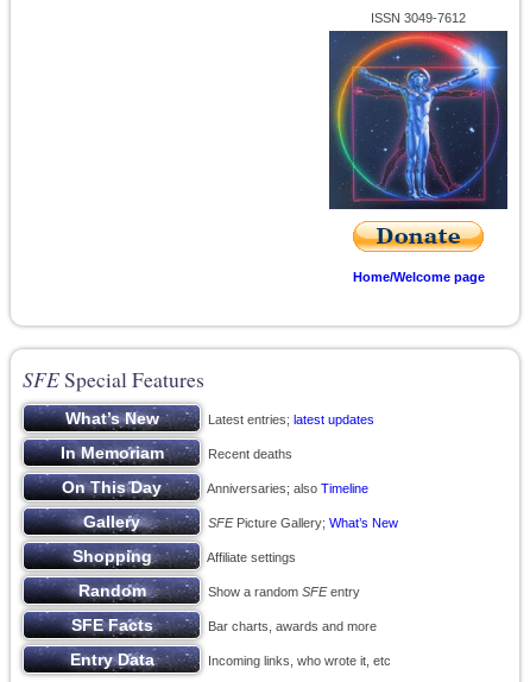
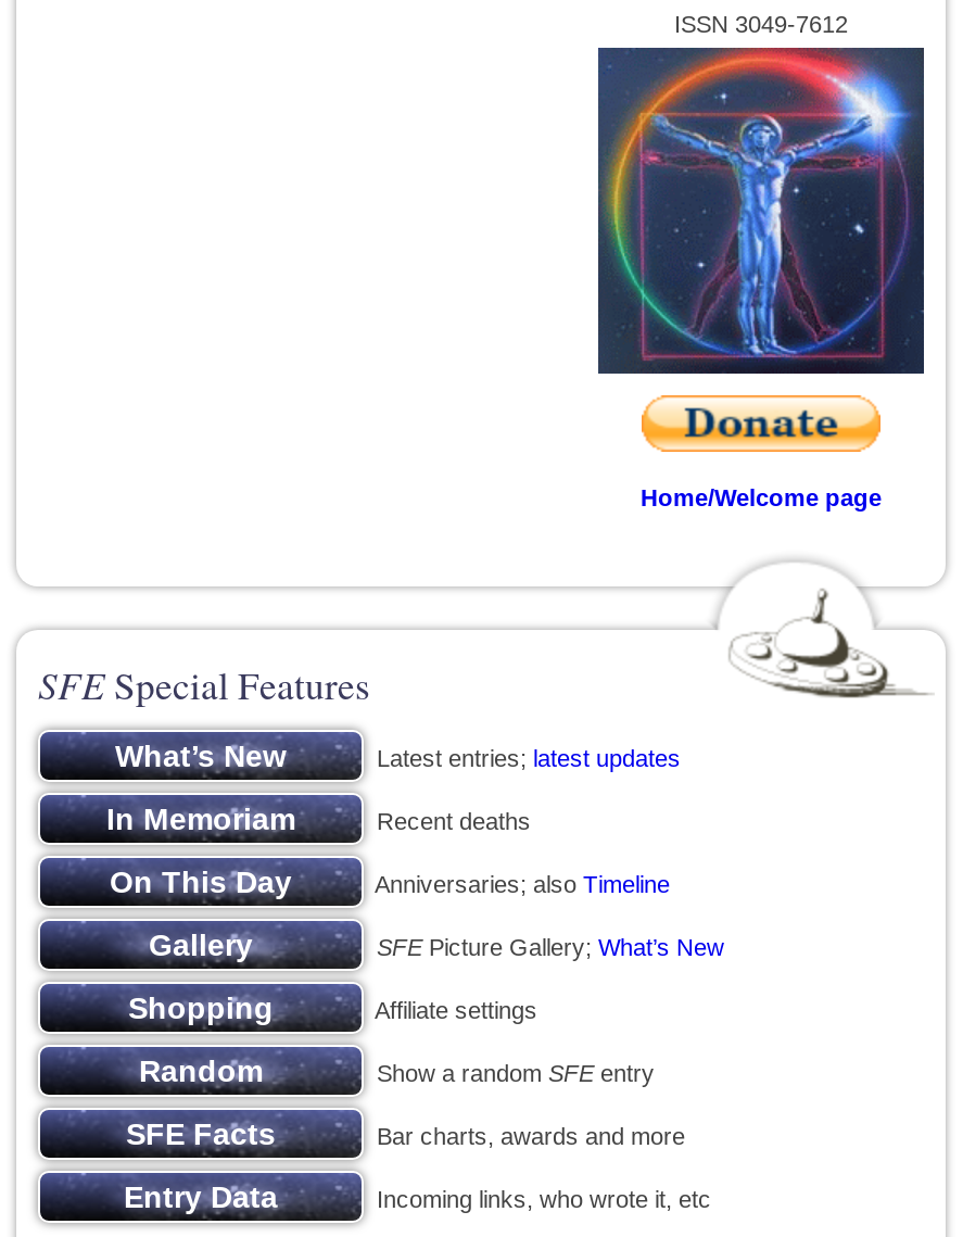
none -> [748,591,926,699] [image]

